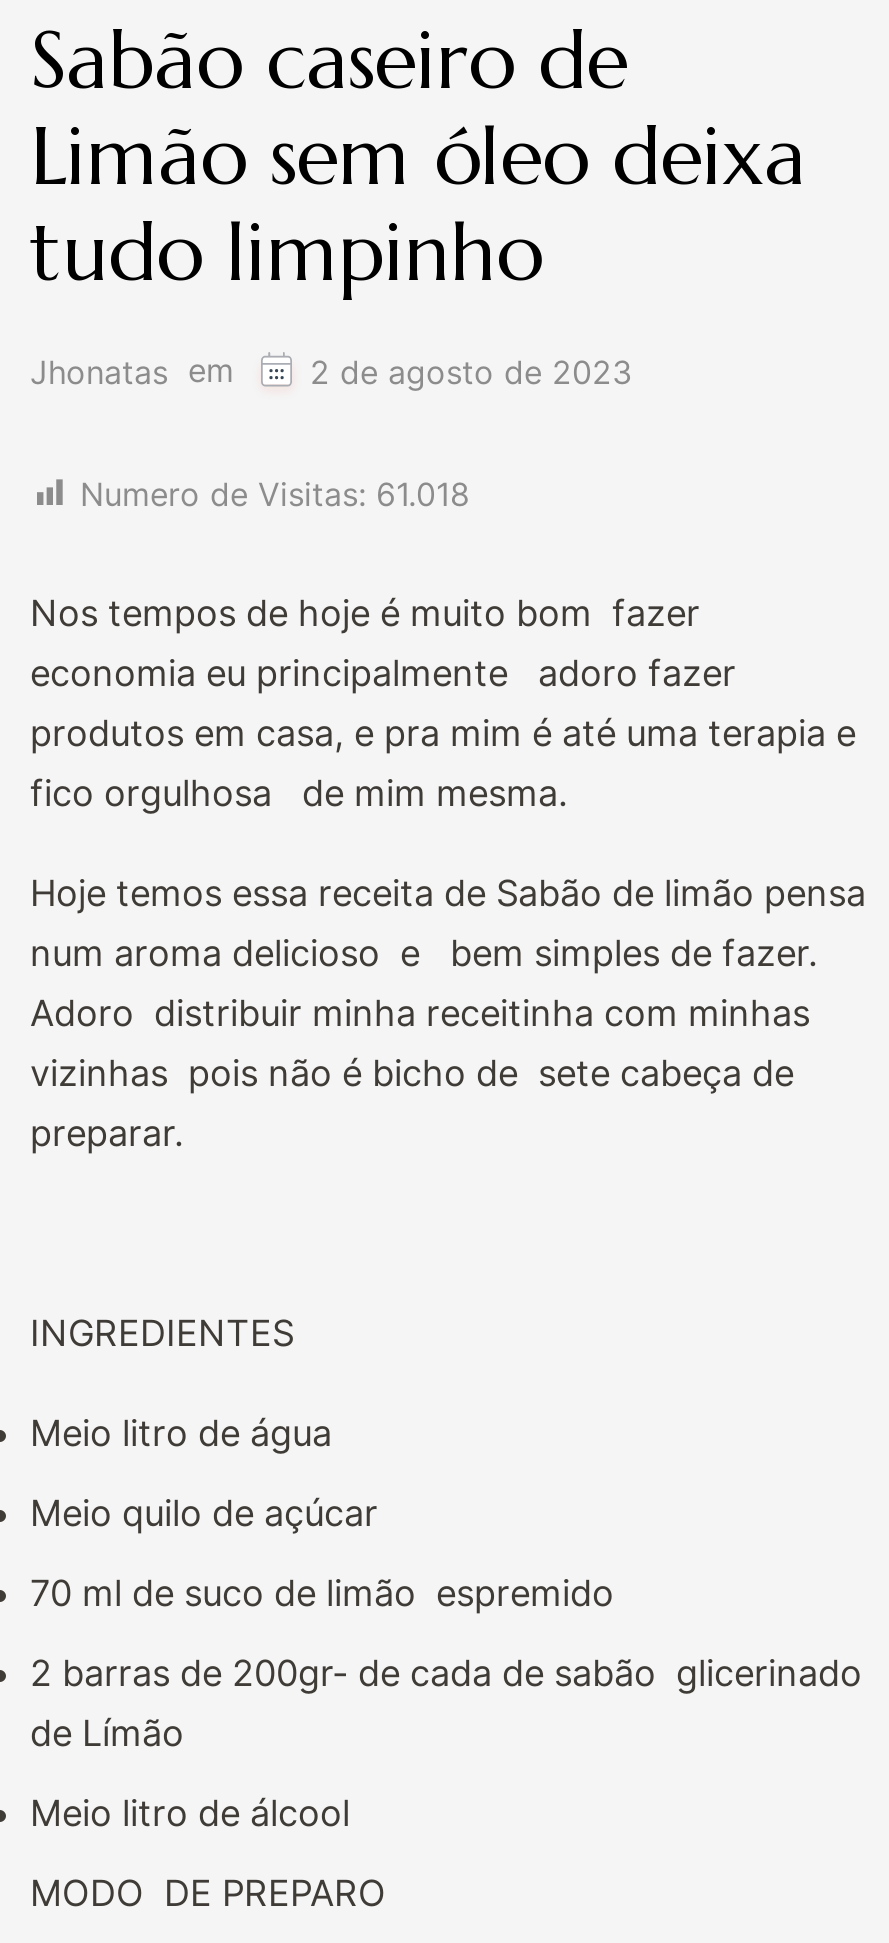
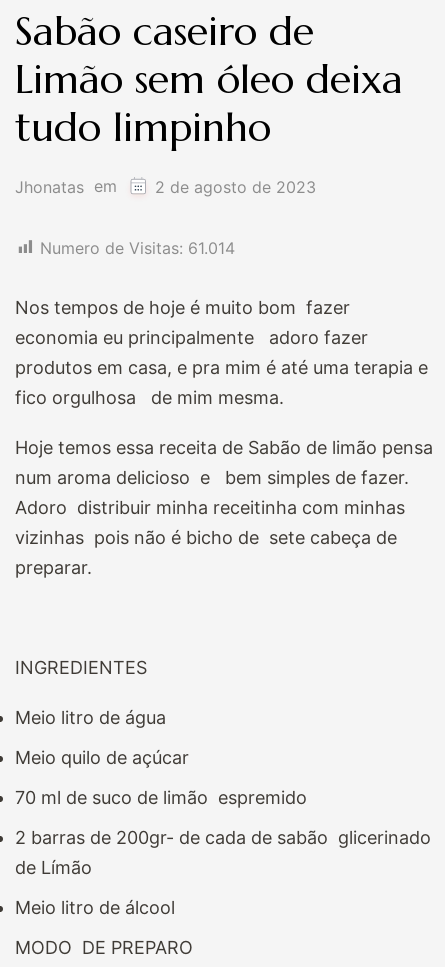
[80,476,470,514] Numero de Visitas: 61.018 -> [40,239,235,258] Numero de Visitas: 61.014

